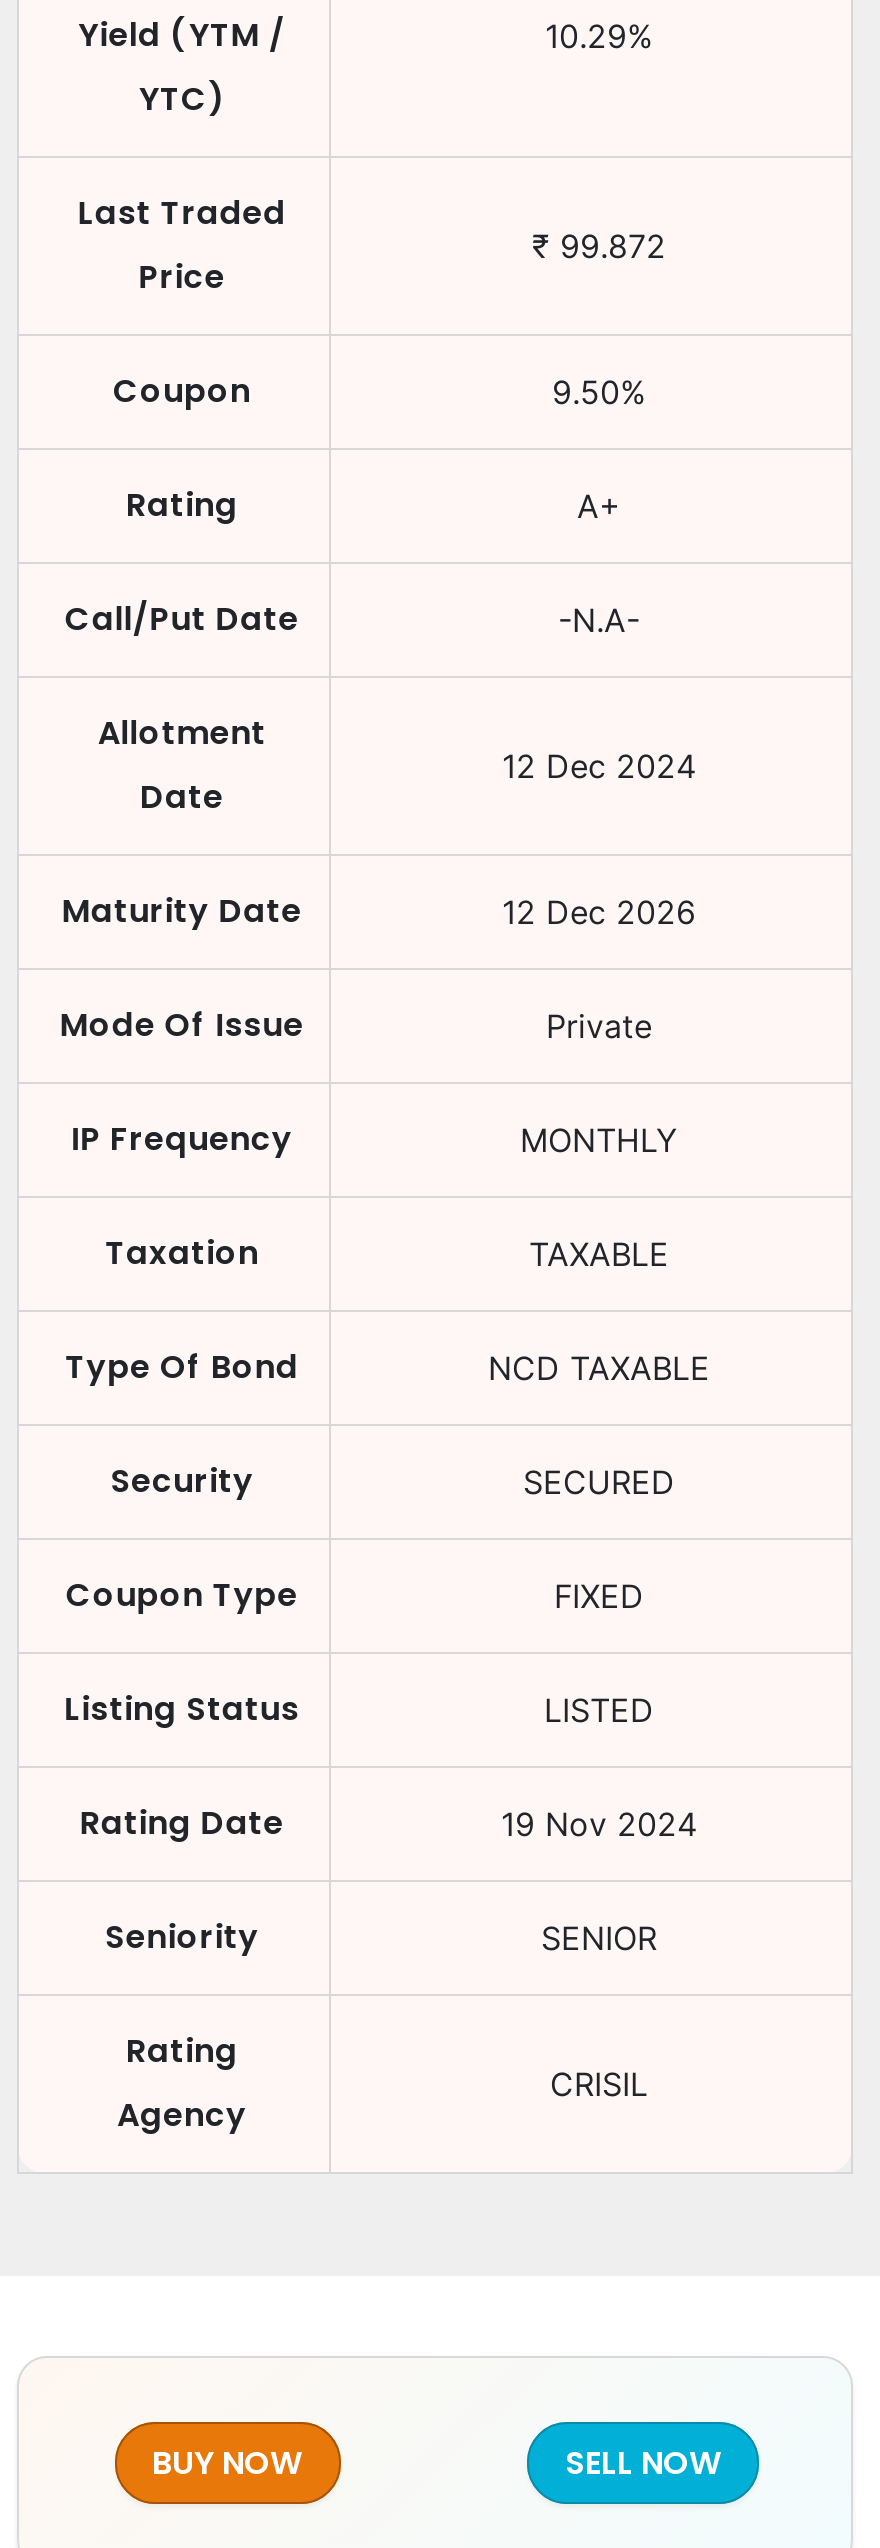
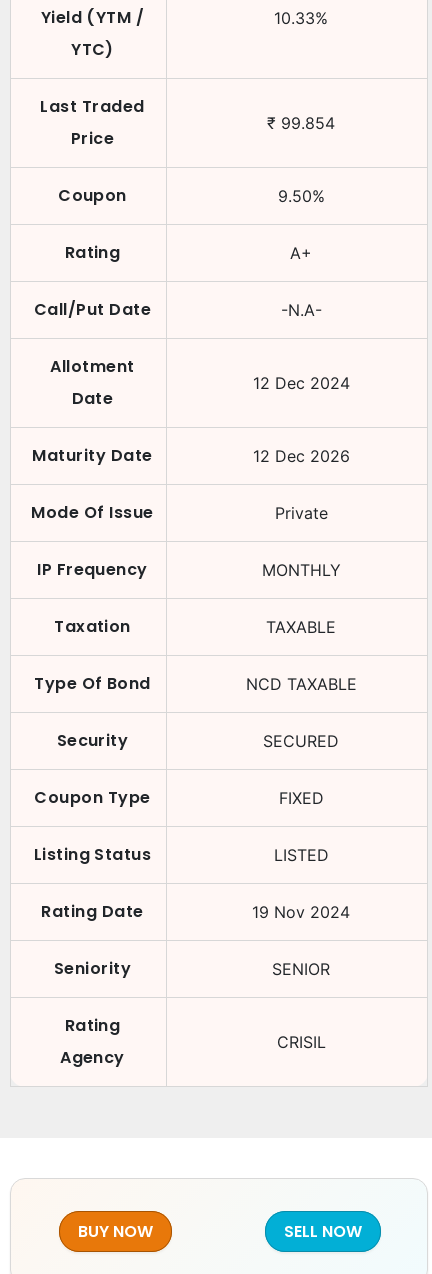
[545,16,653,56] 10.29% -> [274,8,328,28] 10.33%
[532,226,666,266] ₹99.872 -> [267,113,335,133] ₹99.854

